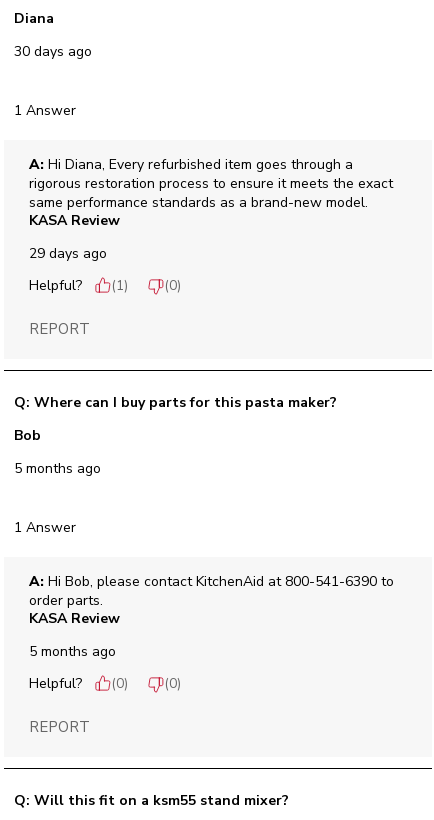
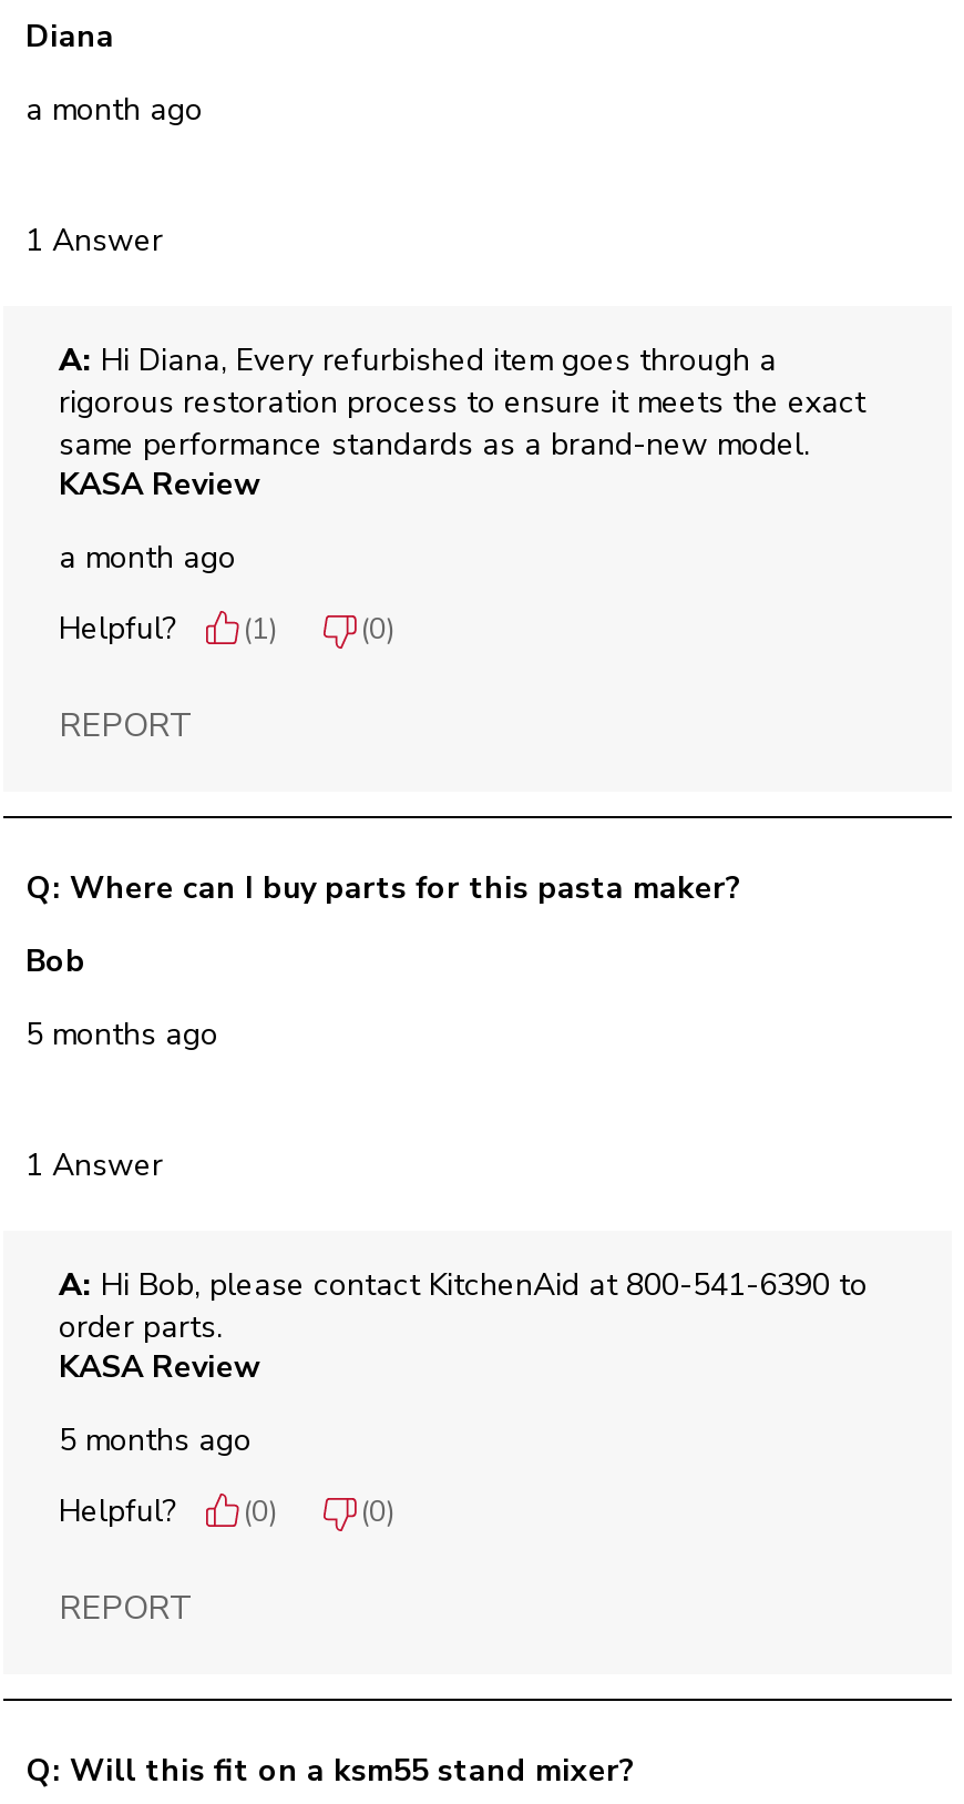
[14,42,92,61] 30 days ago -> [25,89,203,131] a month ago
[29,244,107,263] 29 days ago -> [59,537,236,579] a month ago

